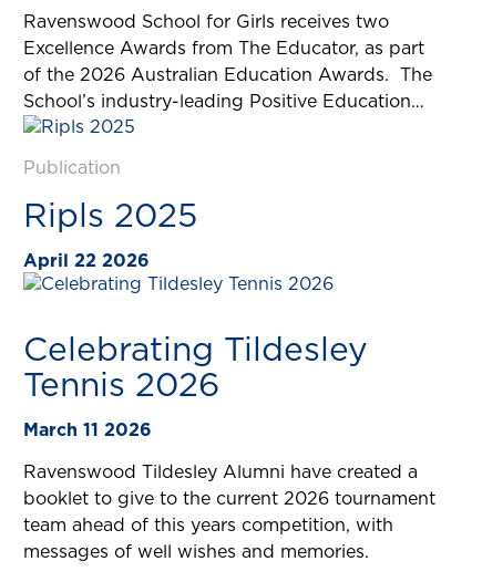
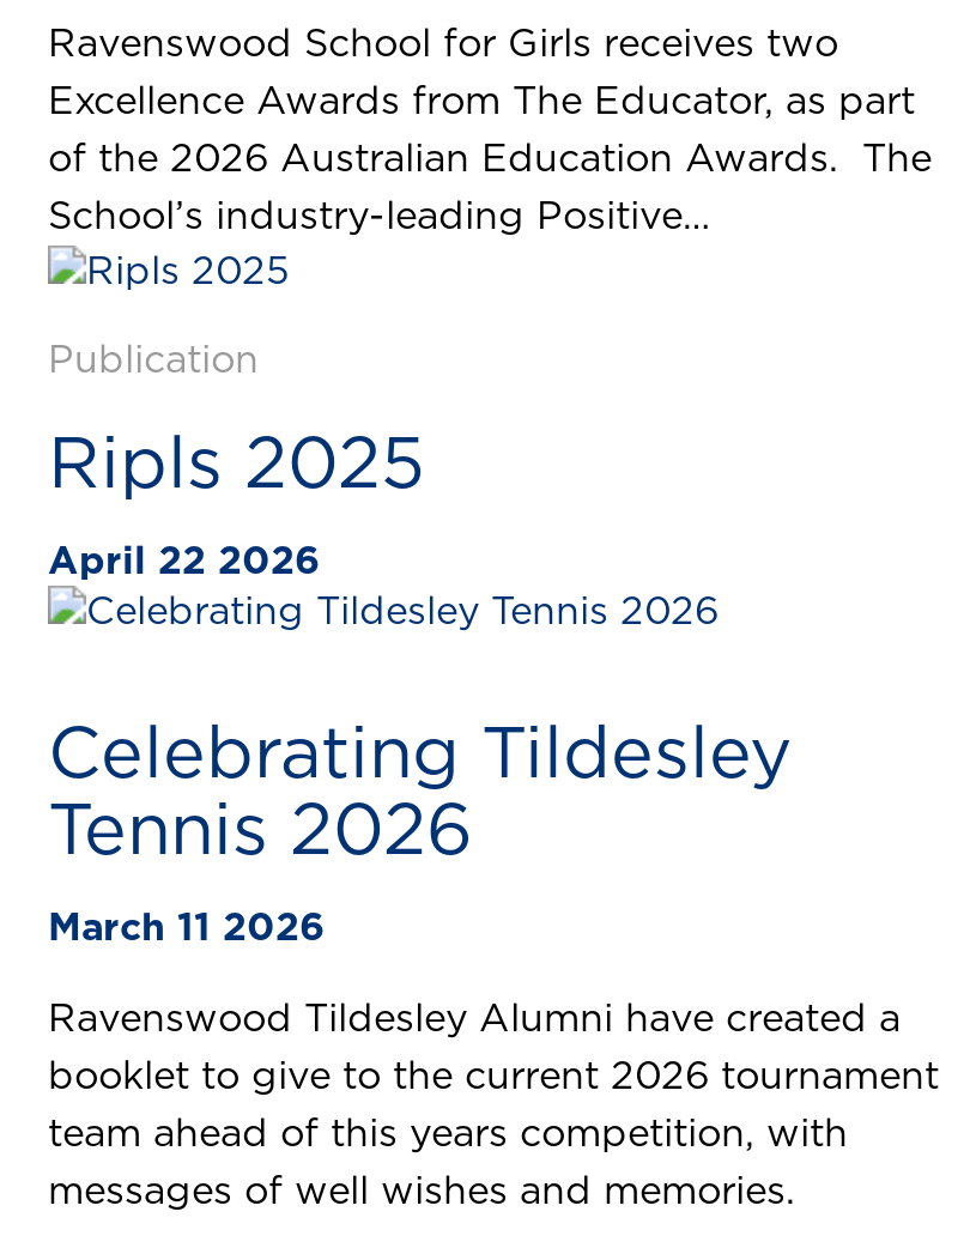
[23,89,424,111] School’s industry-leading Positive Education… -> [48,190,711,238] School’s industry-leading Positive…

